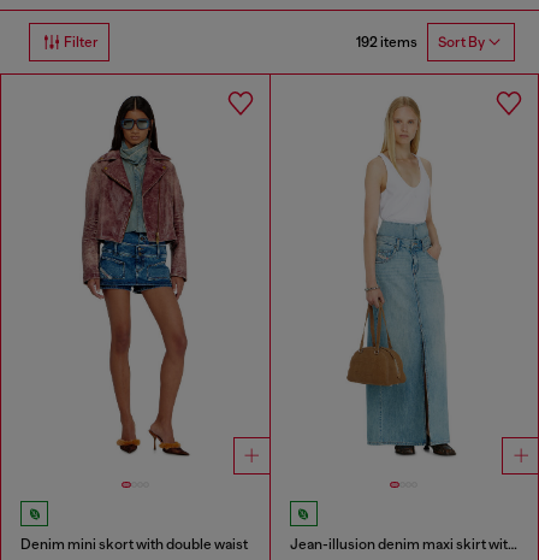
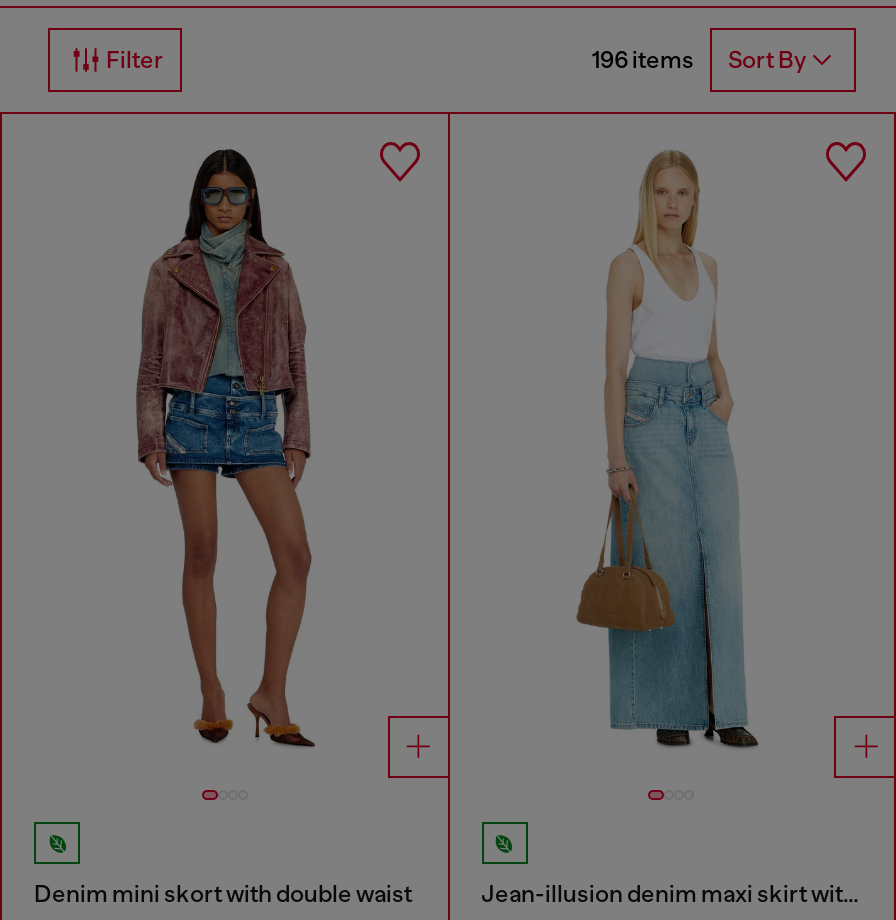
[356,34,485,51] 192 items Sort By -> [592,46,806,75] 196 items Sort By

